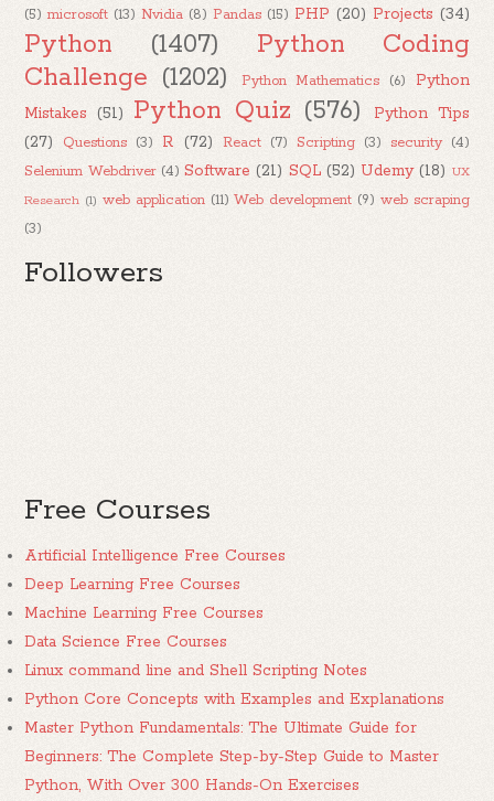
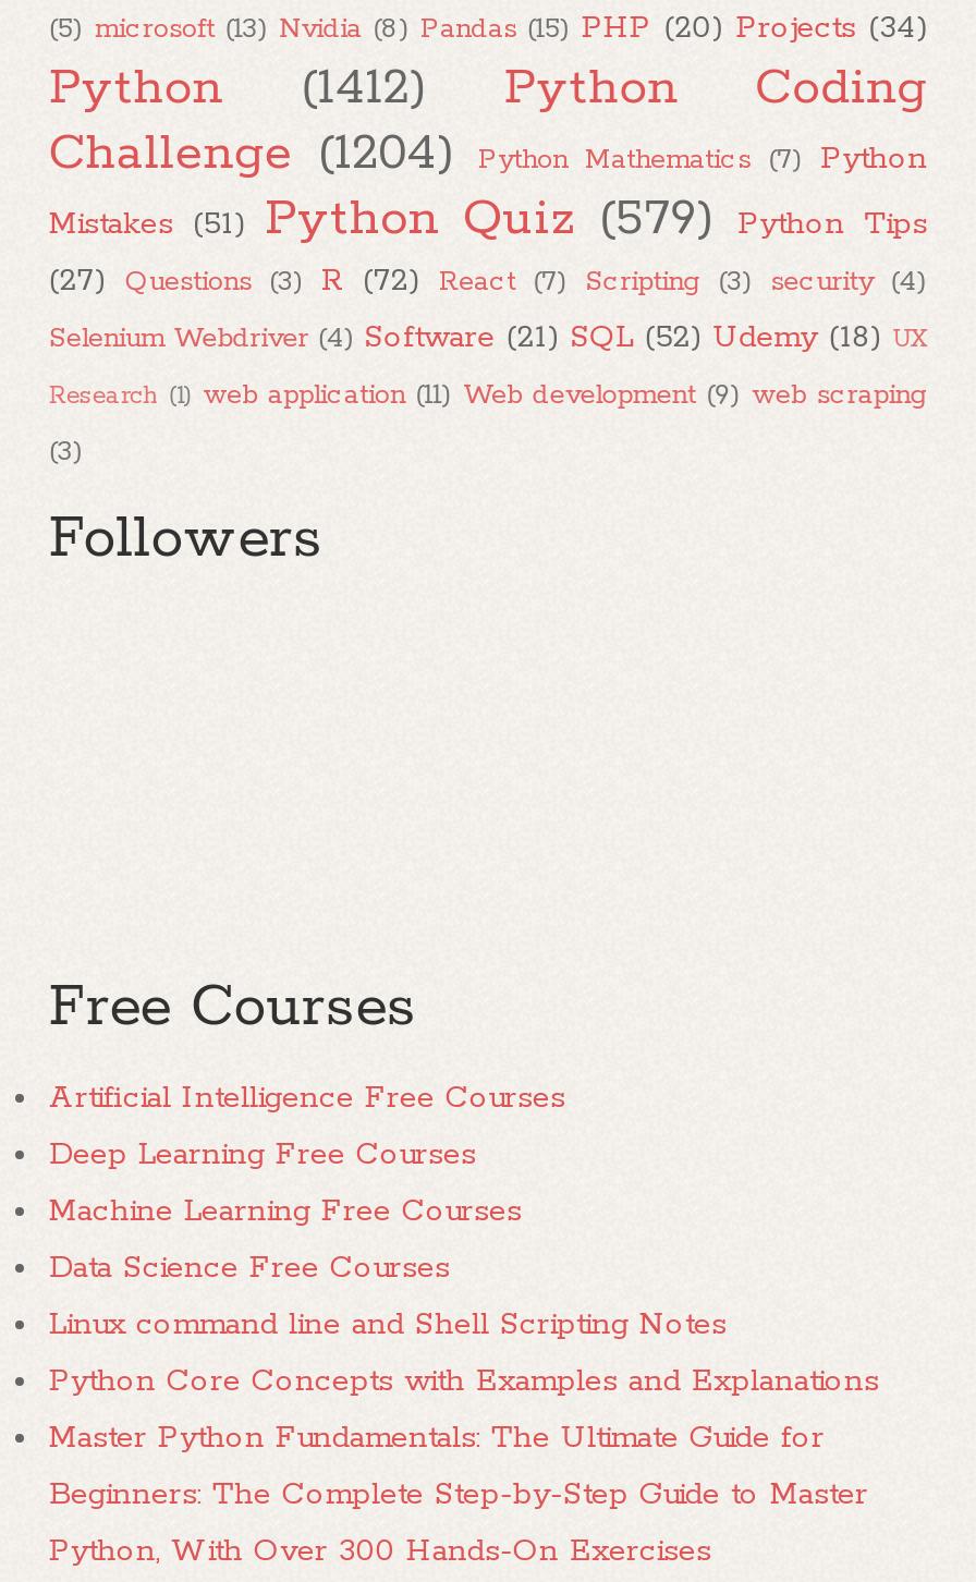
[25,29,469,61] Python (1407) Python Coding -> [49,57,927,121] Python (1412) Python Coding
[25,62,228,94] Challenge (1202) -> [49,123,454,186] Challenge (1204)
[241,71,469,91] Python Mathematics (6) Python -> [478,140,927,179] Python Mathematics (7) Python
[25,95,361,127] Mistakes (51) Python Quiz (576) -> [49,188,714,251] Mistakes (51) Python Quiz (579)

